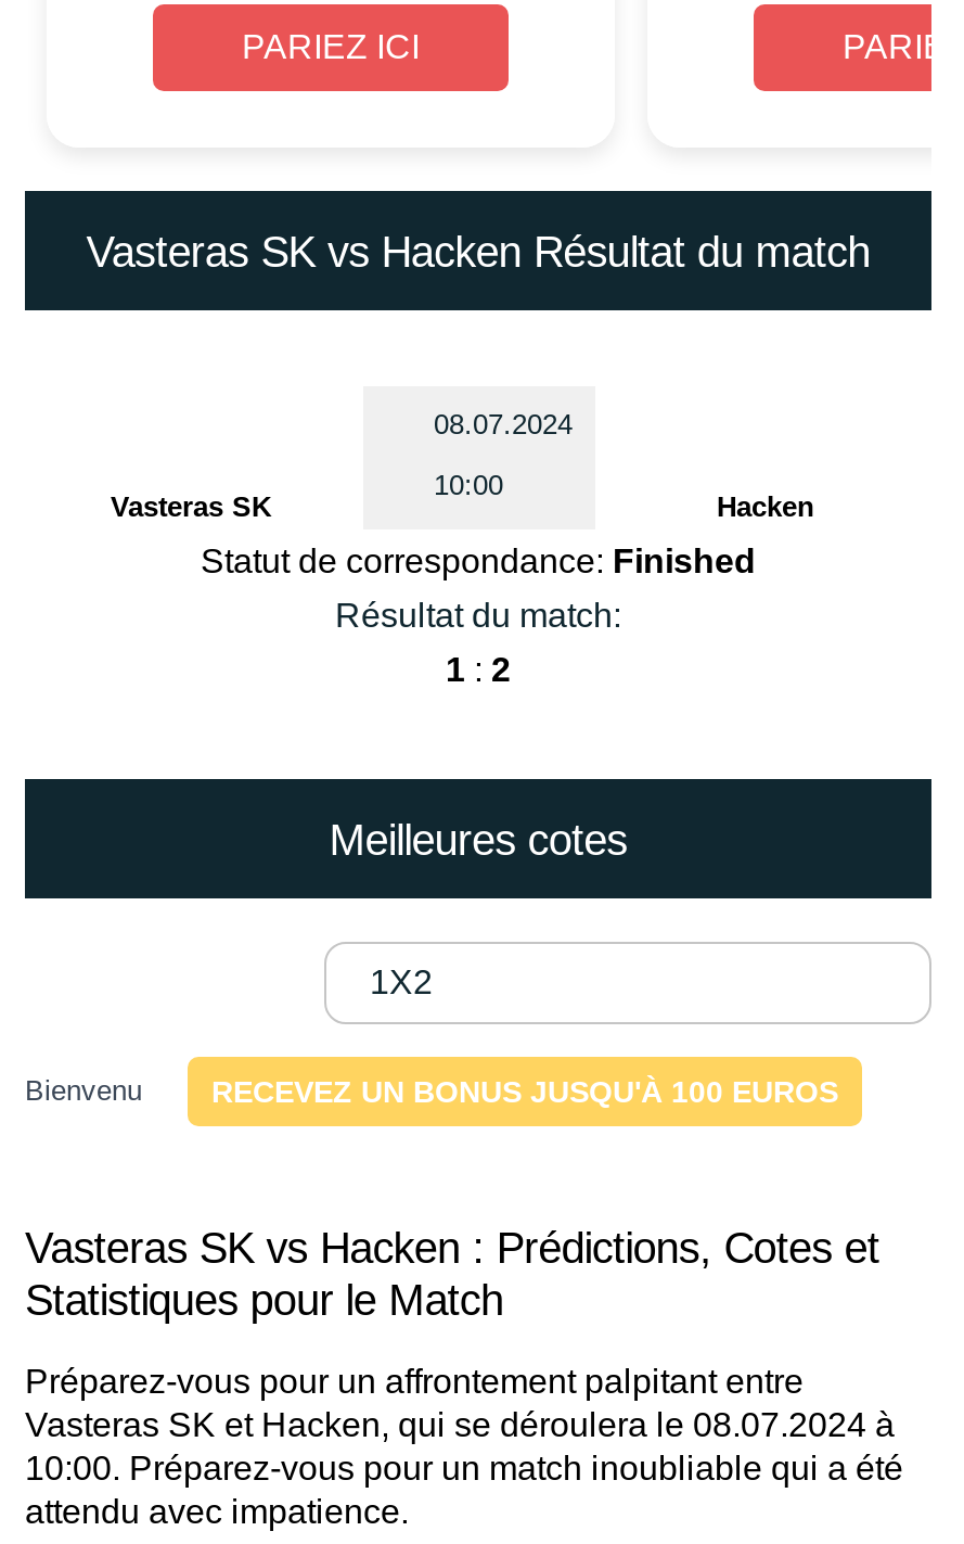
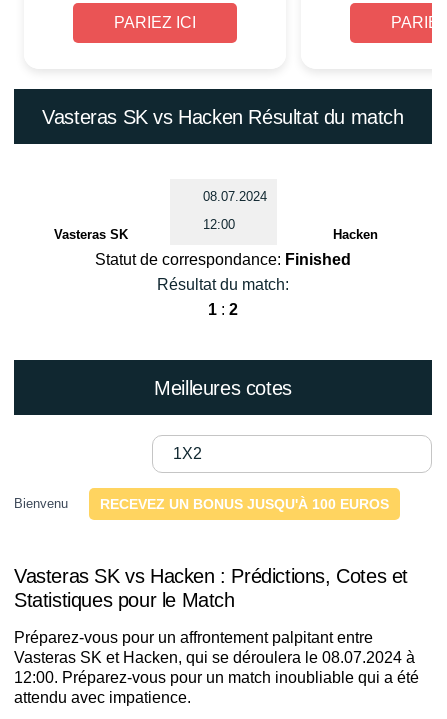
[434,469,503,502] 10:00 -> [202,217,234,232] 12:00
[25,1449,903,1486] 10:00. Préparez-vous pour un match inoubliable qui a été -> [14,669,419,686] 12:00. Préparez-vous pour un match inoubliable qui a été

